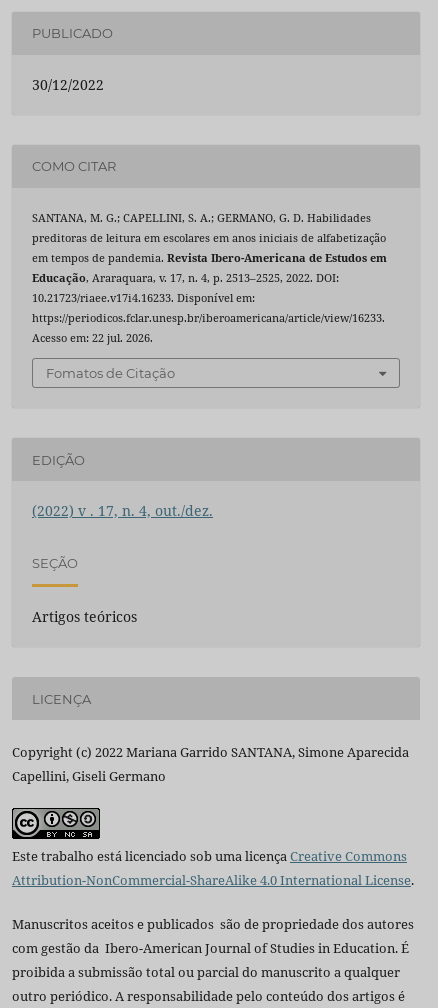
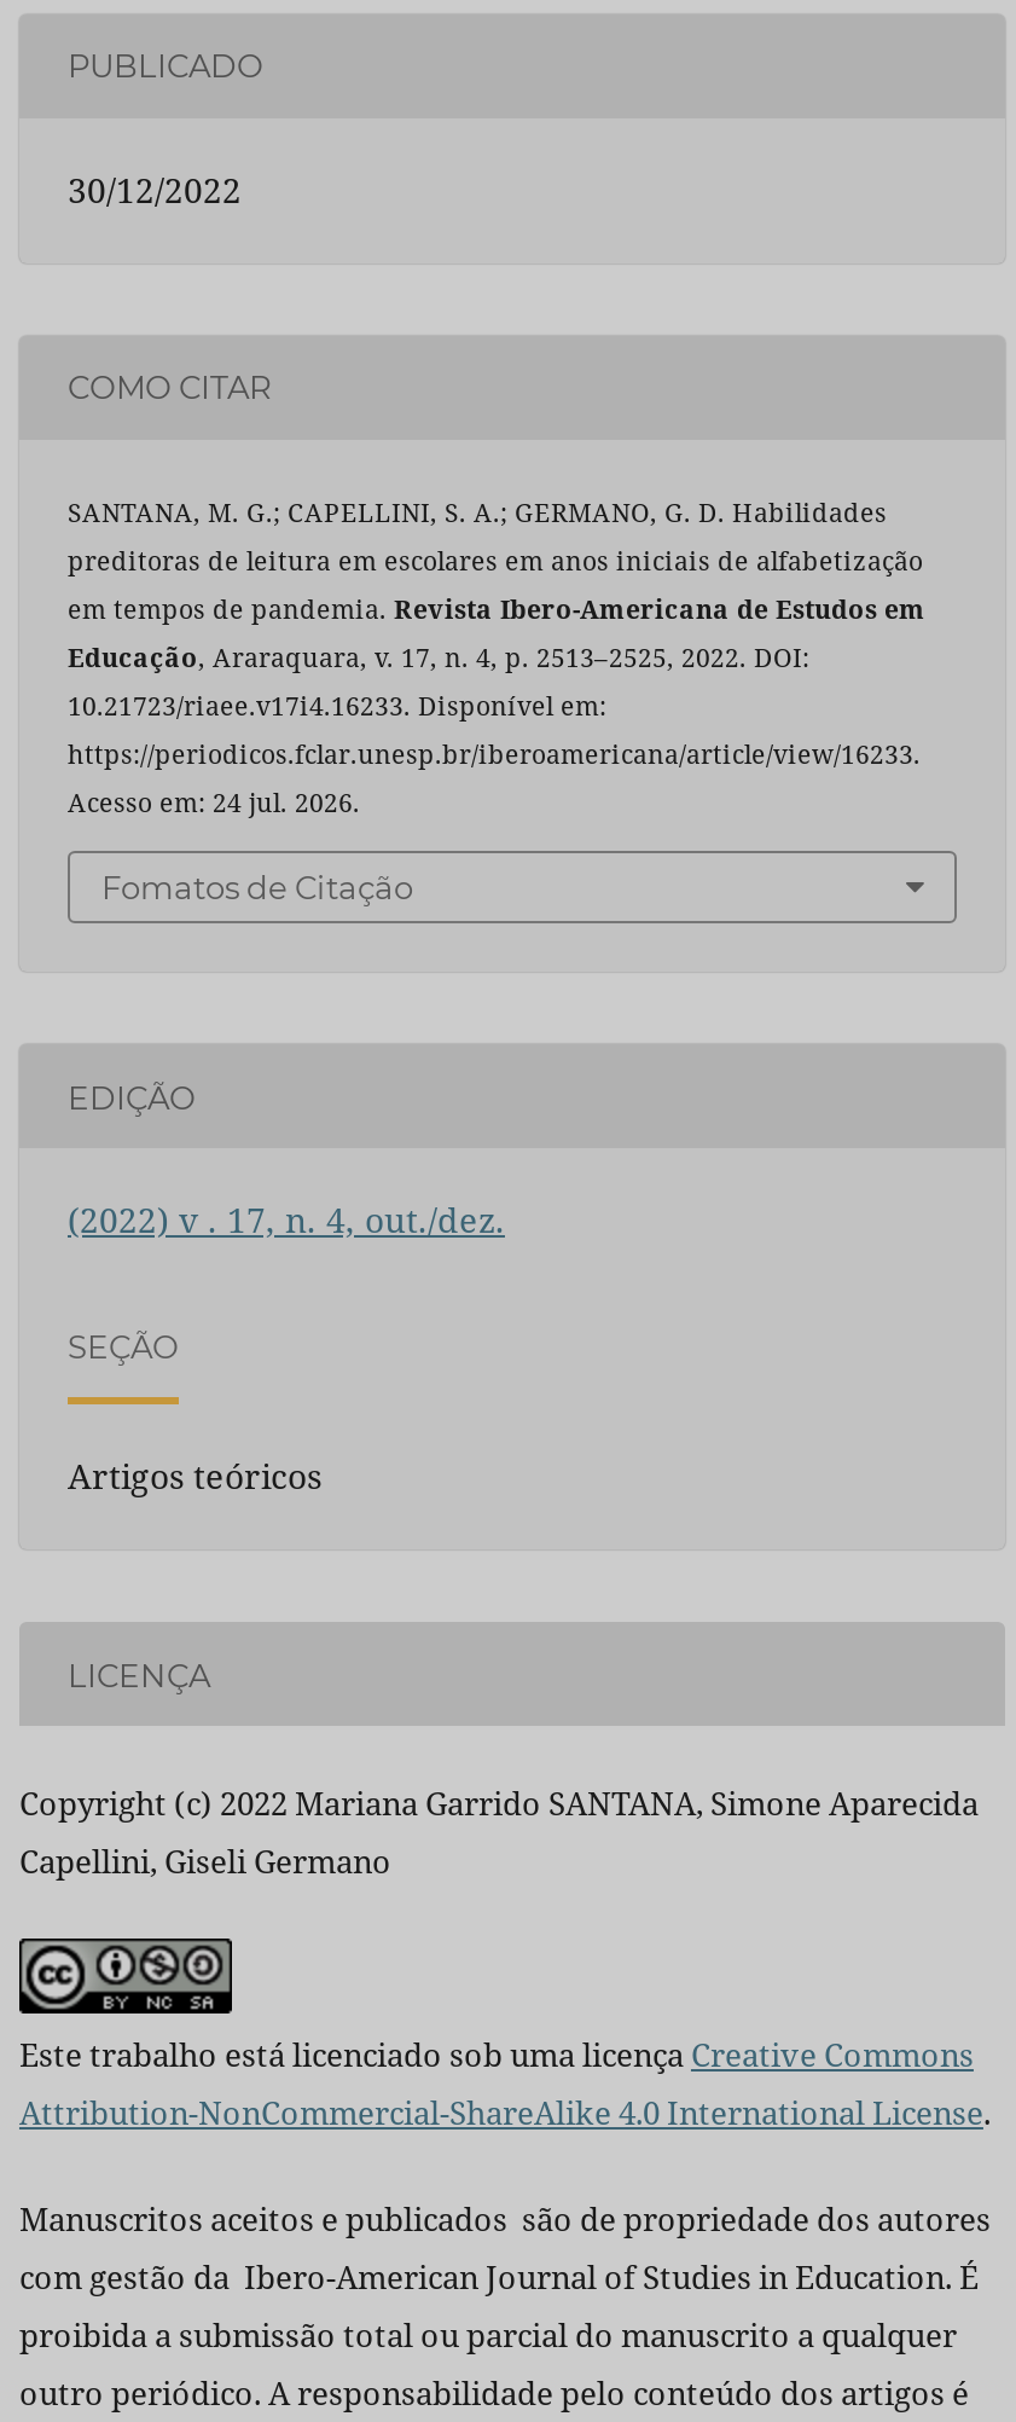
[32,331,153,345] Acesso em: 22 jul. 2026. -> [68,785,360,819] Acesso em: 24 jul. 2026.

